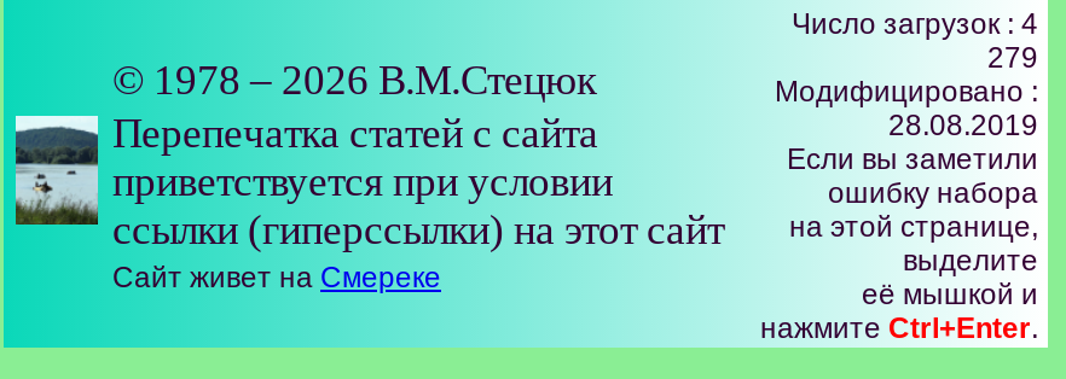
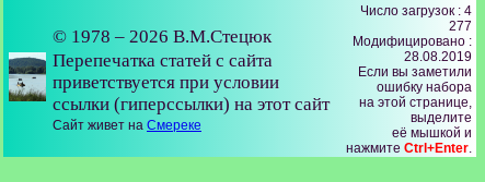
[987,41,1038,75] 279 -> [449,19,472,34] 277

